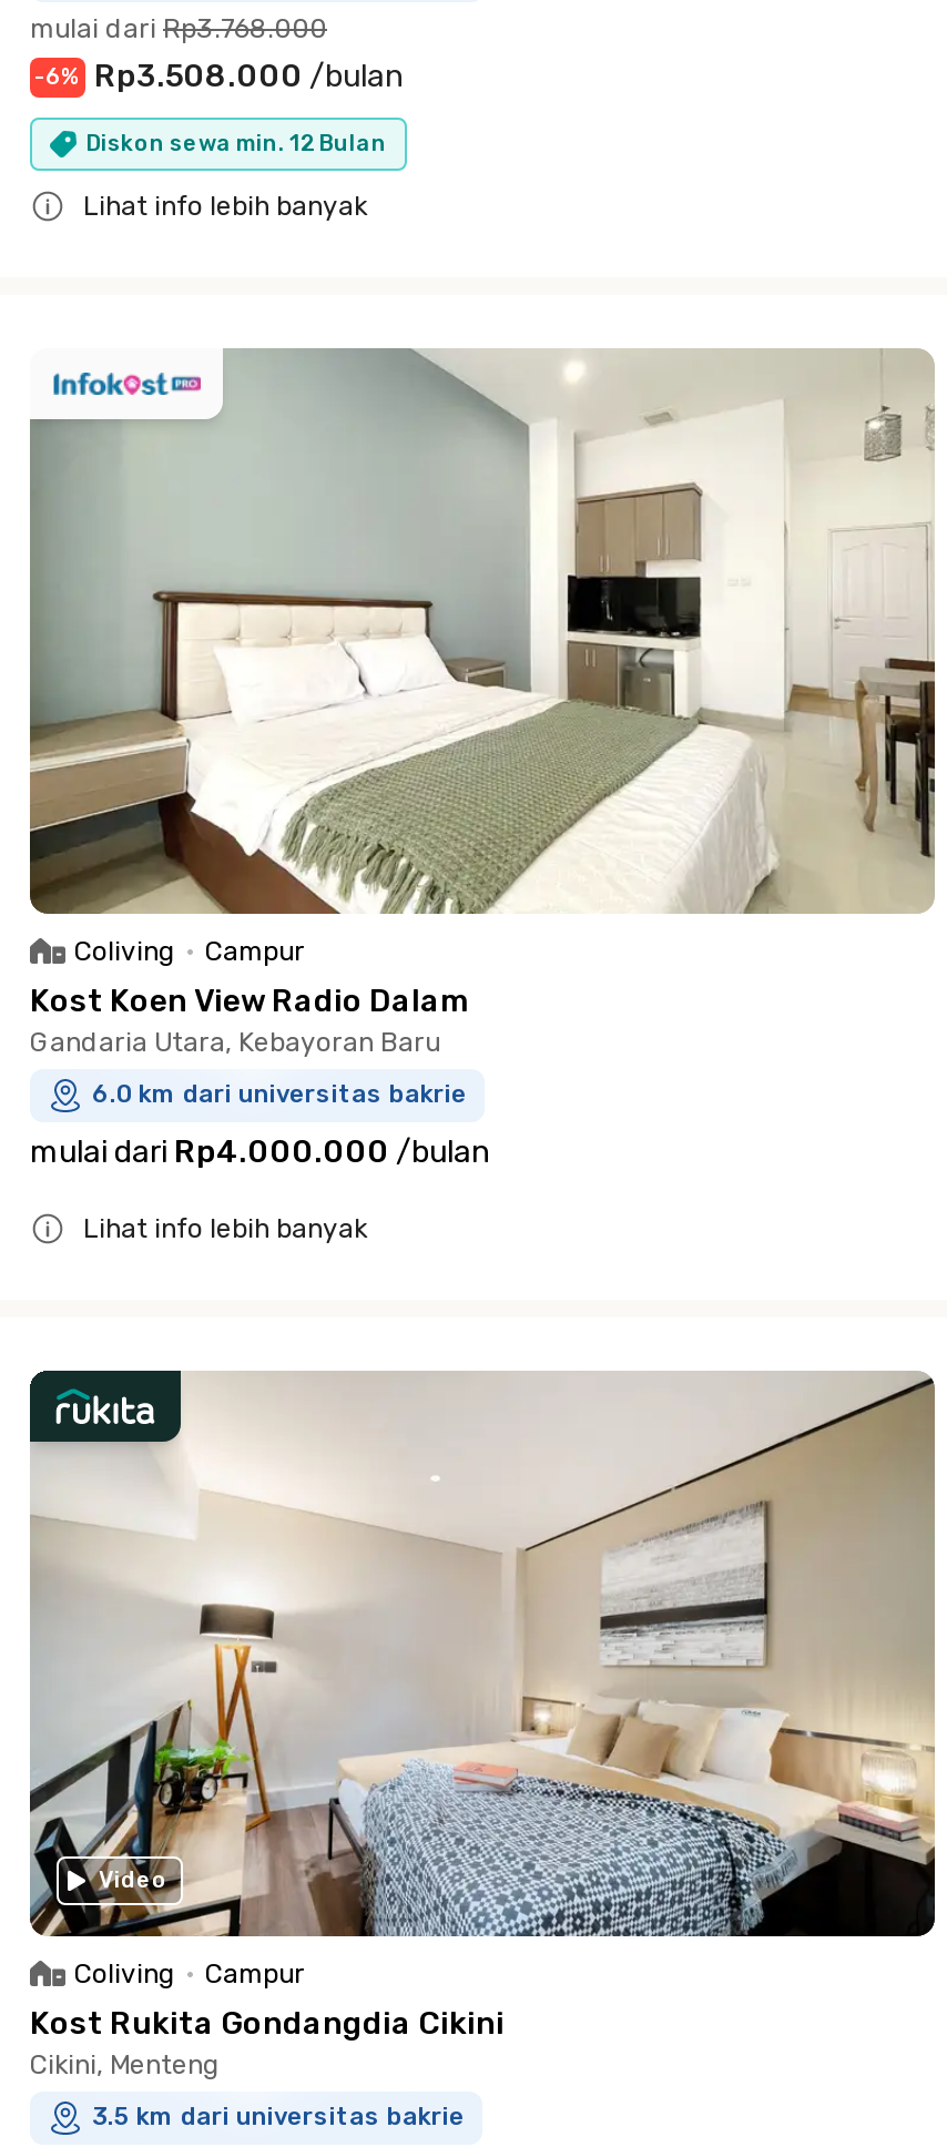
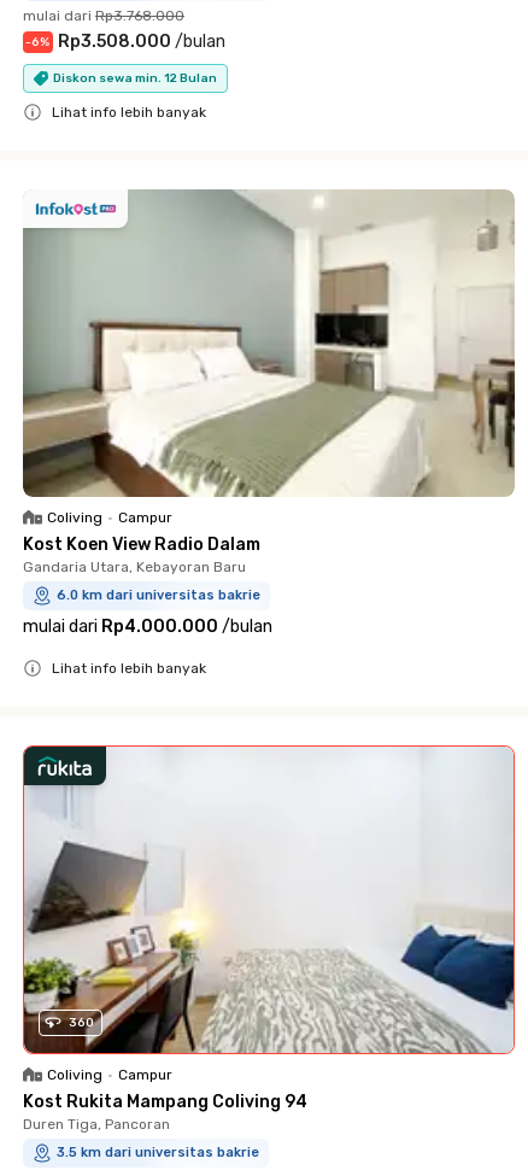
[28,1368,937,1939] [image] | Video -> [22,744,516,1055] [image] | 360
[30,2005,505,2080] Kost Rukita Gondangdia Cikini | Cikini, Menteng -> [23,1091,307,1132] Kost Rukita Mampang Coliving 94 | Duren Tiga, Pancoran

